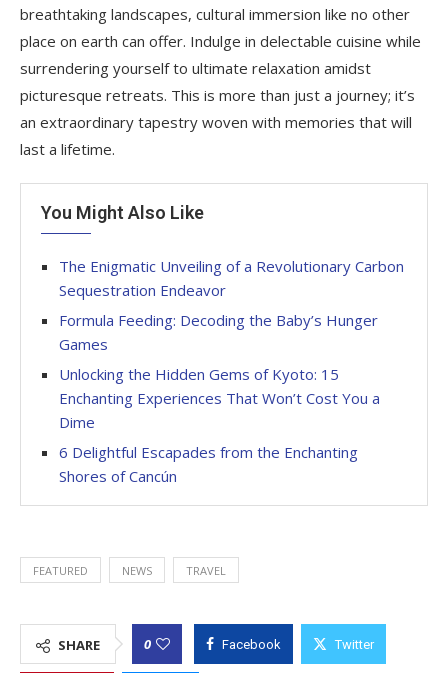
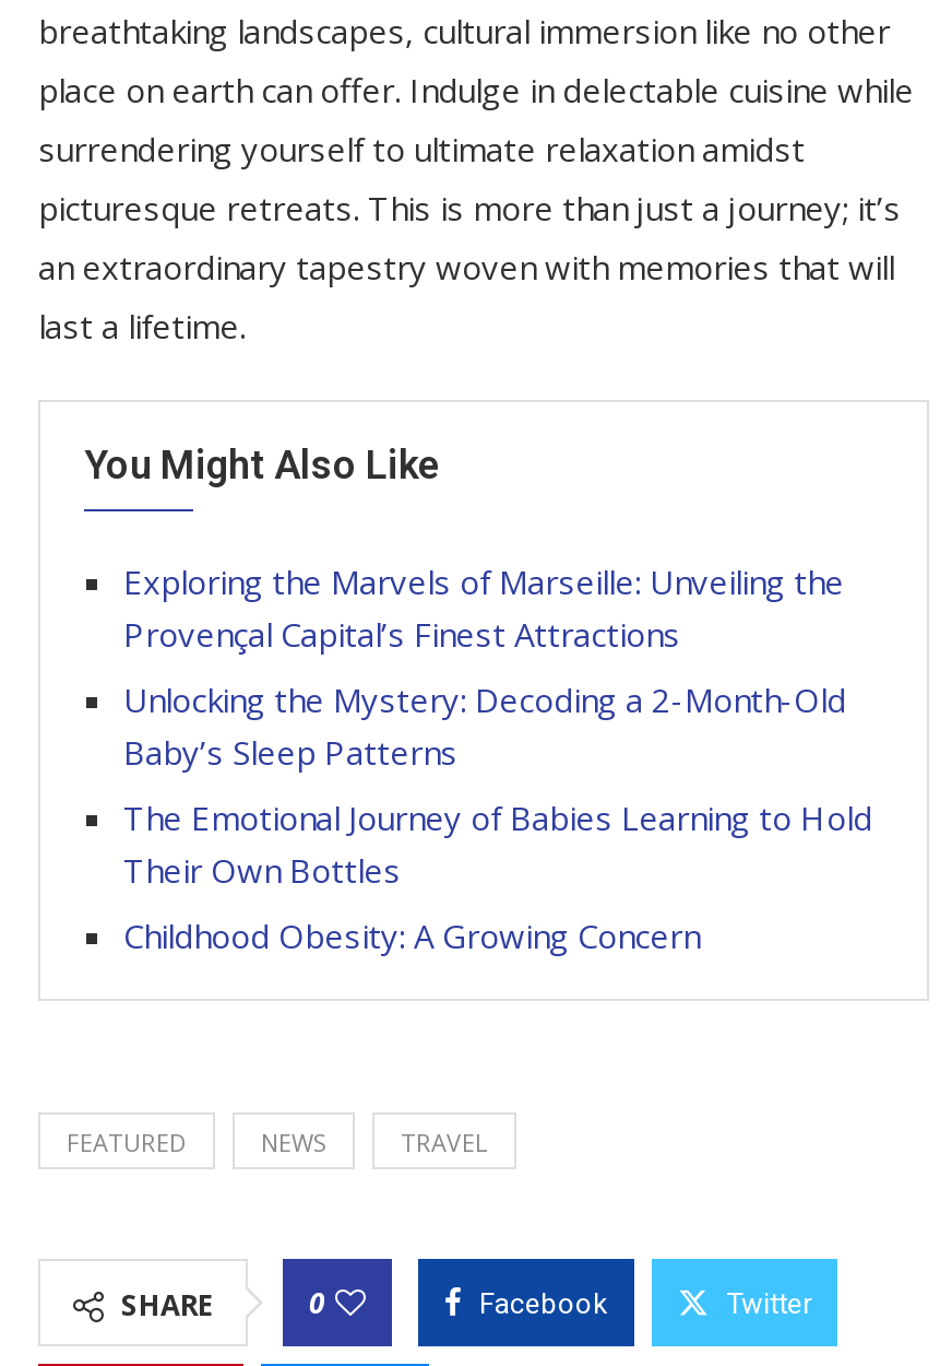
[59,256,404,300] The Enigmatic Unveiling of a Revolutionary Carbon | Sequestration Endeavor -> [123,560,844,656] Exploring the Marvels of Marseille: Unveiling the | Provençal Capital’s Finest Attractions
[59,310,378,354] Formula Feeding: Decoding the Baby’s Hunger | Games -> [123,678,846,774] Unlocking the Mystery: Decoding a 2-Month-Old | Baby’s Sleep Patterns
[59,364,380,432] Unlocking the Hidden Gems of Kyoto: 15 | Enchanting Experiences That Won’t Cost You a | Dime -> [123,796,872,892] The Emotional Journey of Babies Learning to Hold | Their Own Bottles
[59,442,358,486] 6 Delightful Escapades from the Enchanting | Shores of Cancún -> [123,914,700,957] Childhood Obesity: A Growing Concern

